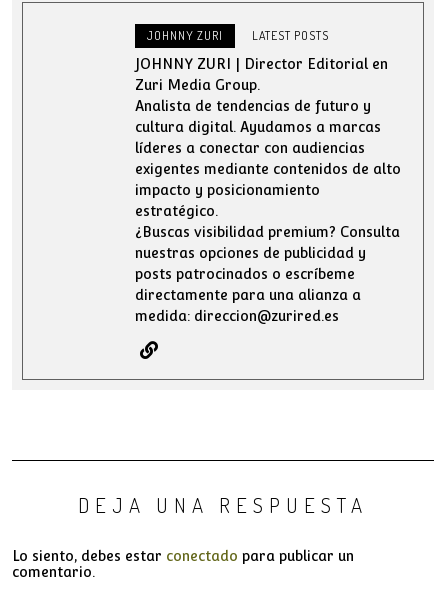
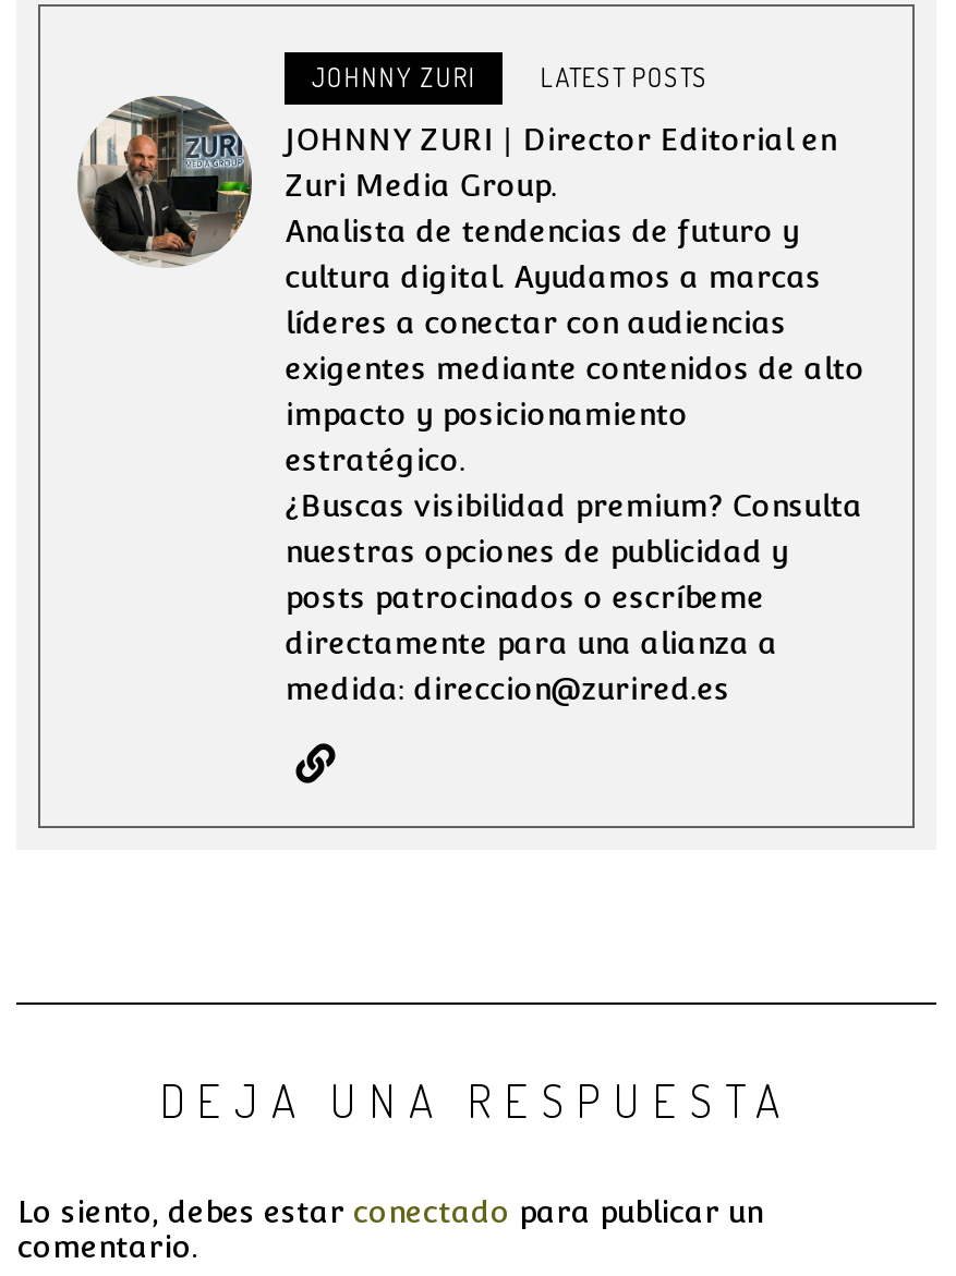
none -> [75,94,254,268] [image]

